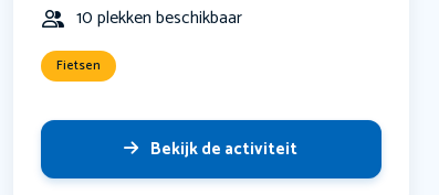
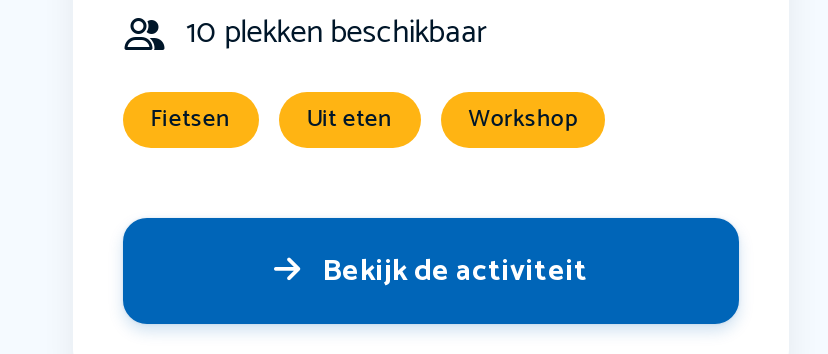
none -> [307,101,577,139] Uit eten | Workshop

